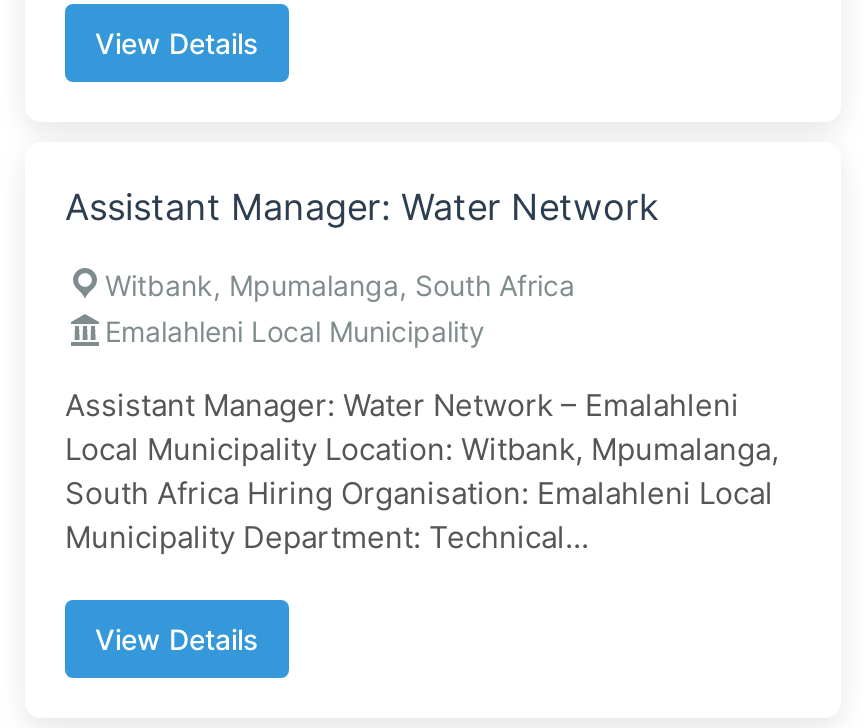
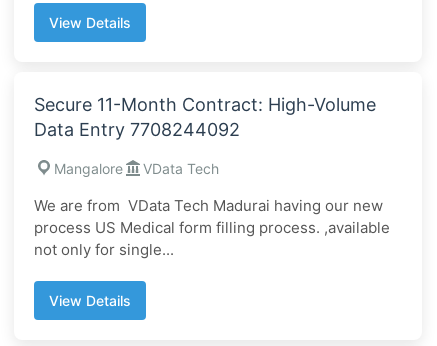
[65,186,659,228] Assistant Manager: Water Network -> [34,94,376,140] Secure 11-Month Contract: High-Volume | Data Entry 7708244092
[105,268,575,348] Witbank, Mpumalanga, South Africa | Emalahleni Local Municipality -> [54,160,219,177] Mangalore | VData Tech
[65,386,779,556] Assistant Manager: Water Network – Emalahleni | Local Municipality Location: Witbank, Mpumalanga, | South Africa Hiring Organisation: Emalahleni Local | Municipality Department: Technical... -> [34,196,390,259] We are from VData Tech Madurai having our new | process US Medical form filling process. ,available | not only for single...

